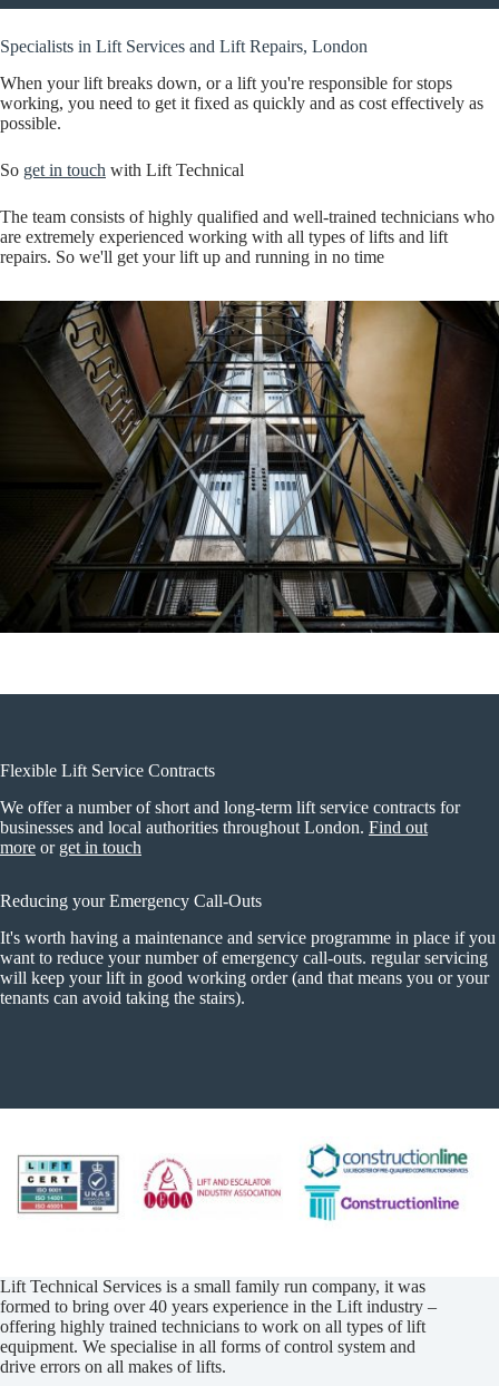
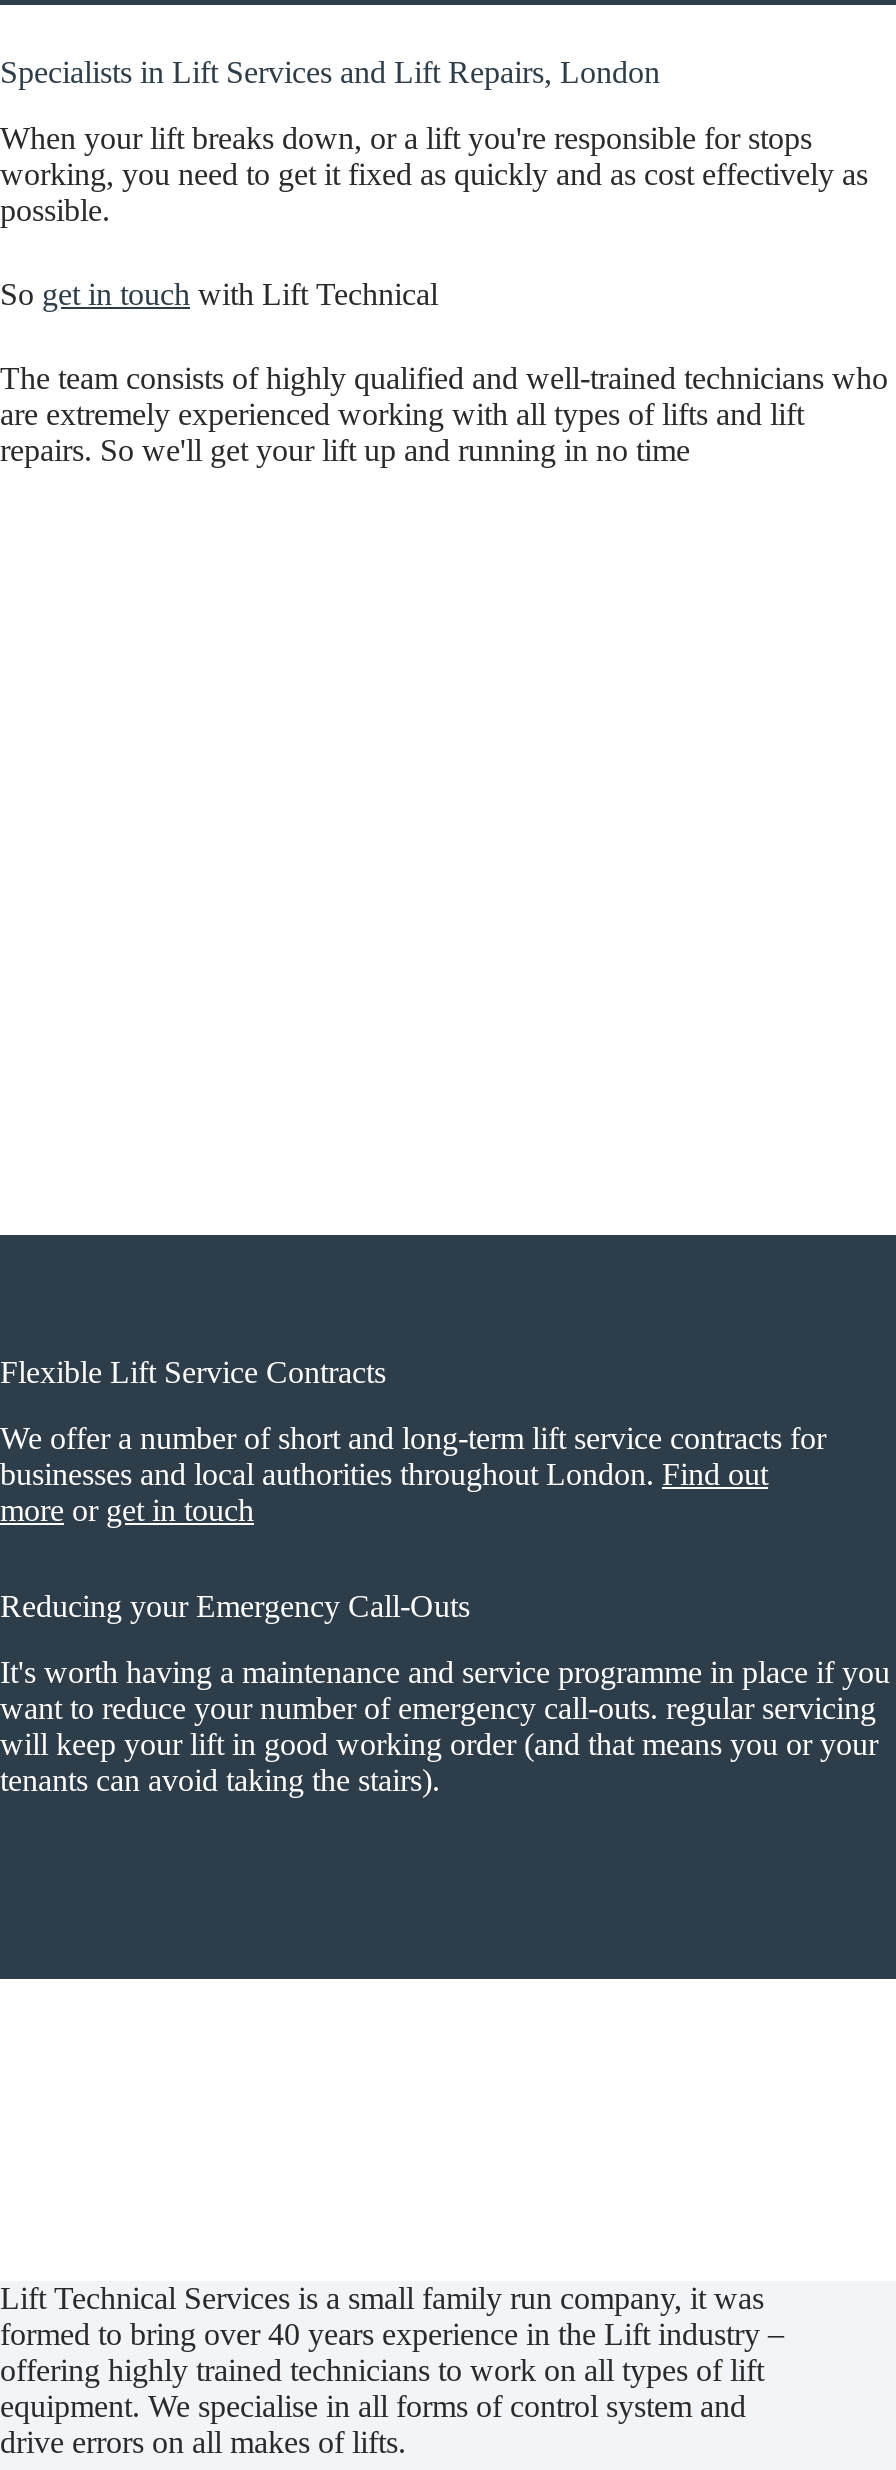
[3,300,496,634] [image] -> none
[303,1143,469,1221] [image] -> none
[17,1154,119,1214] [image] -> none
[143,1158,282,1210] [image] -> none

